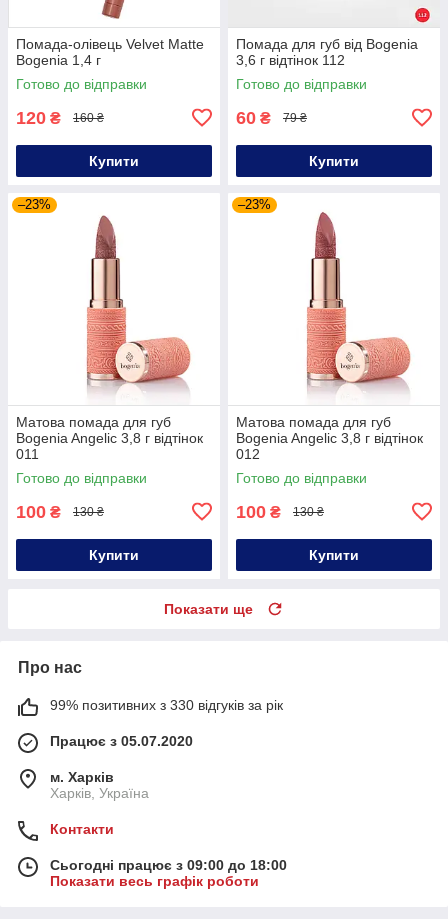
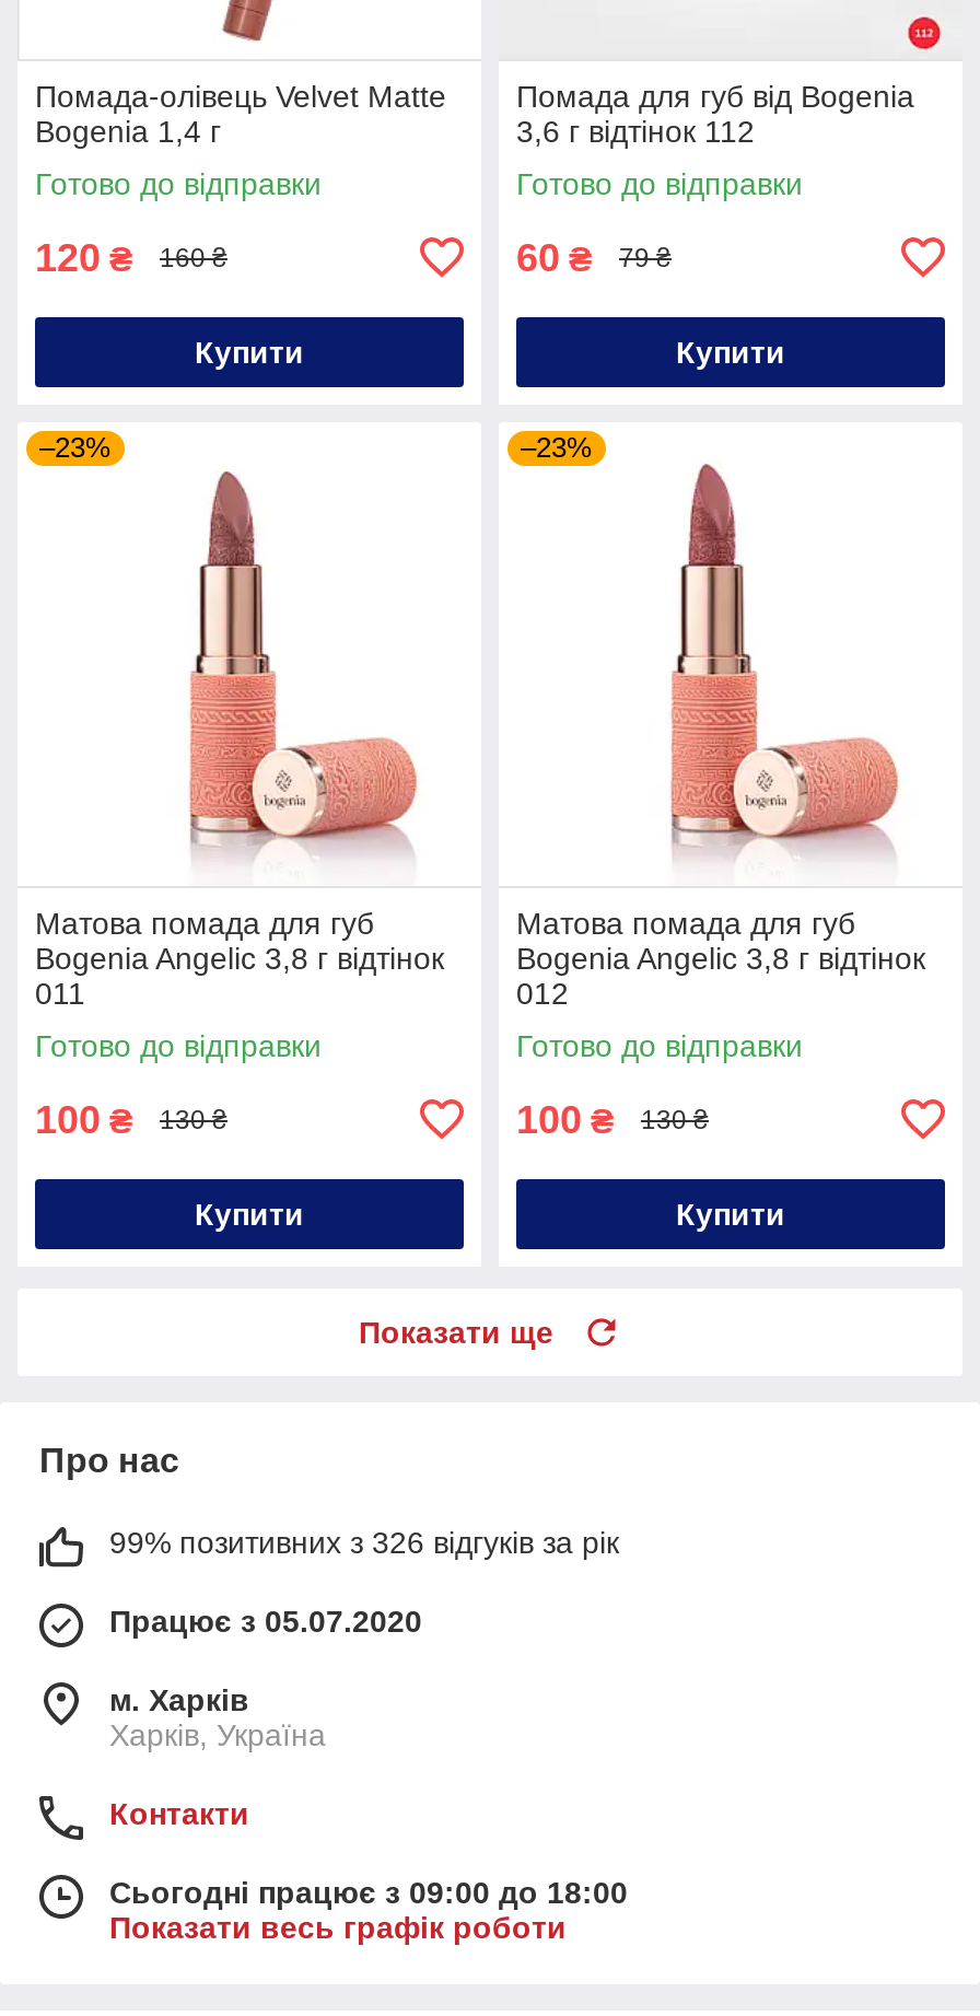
[50,697,283,713] 99% позитивних з 330 відгуків за рік -> [109,1524,619,1559] 99% позитивних з 326 відгуків за рік

